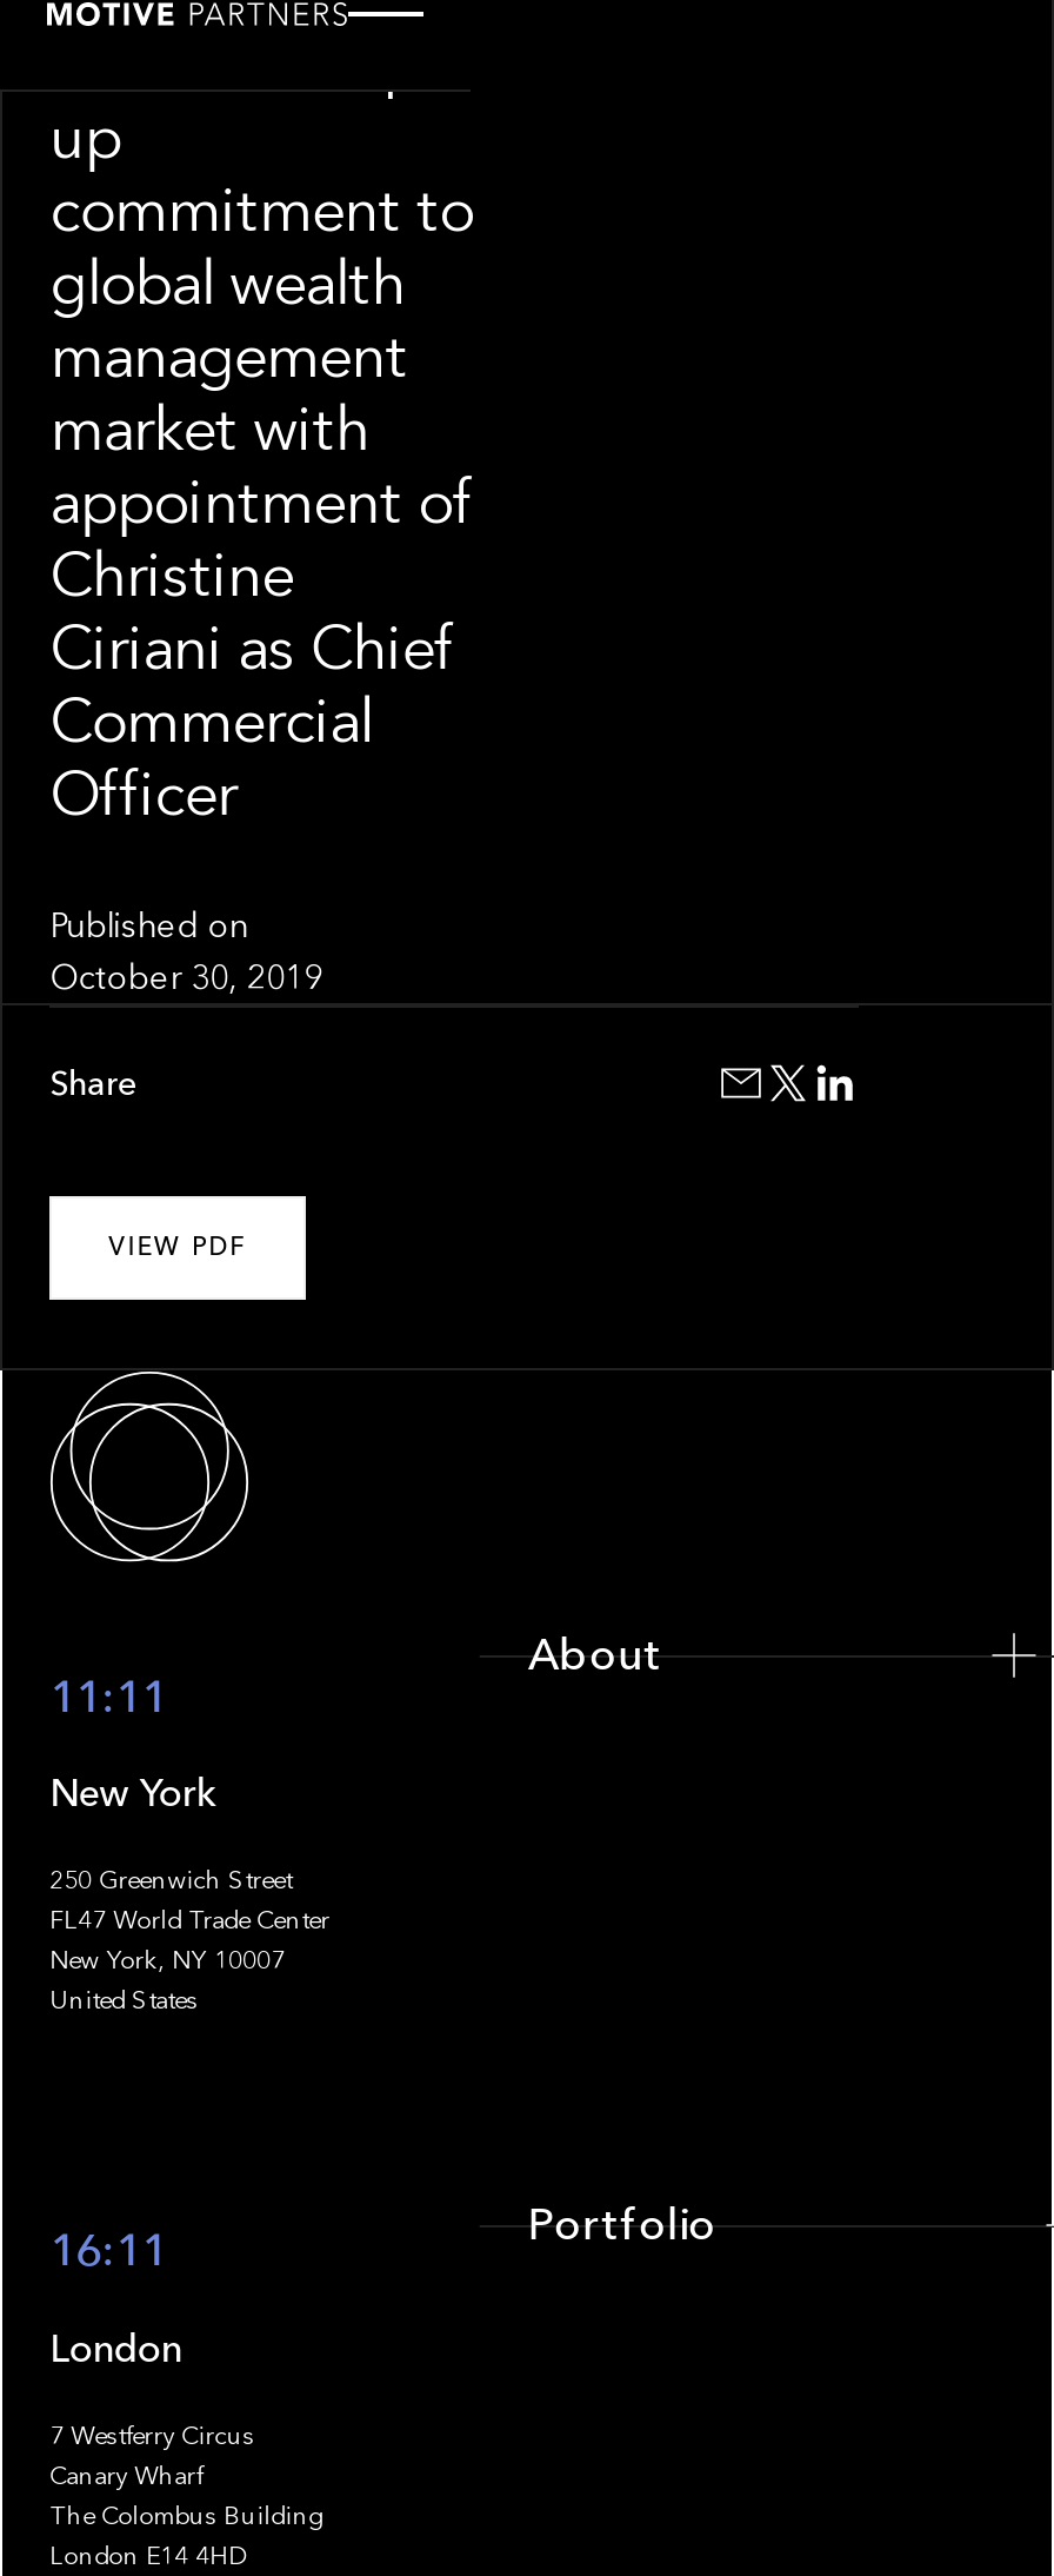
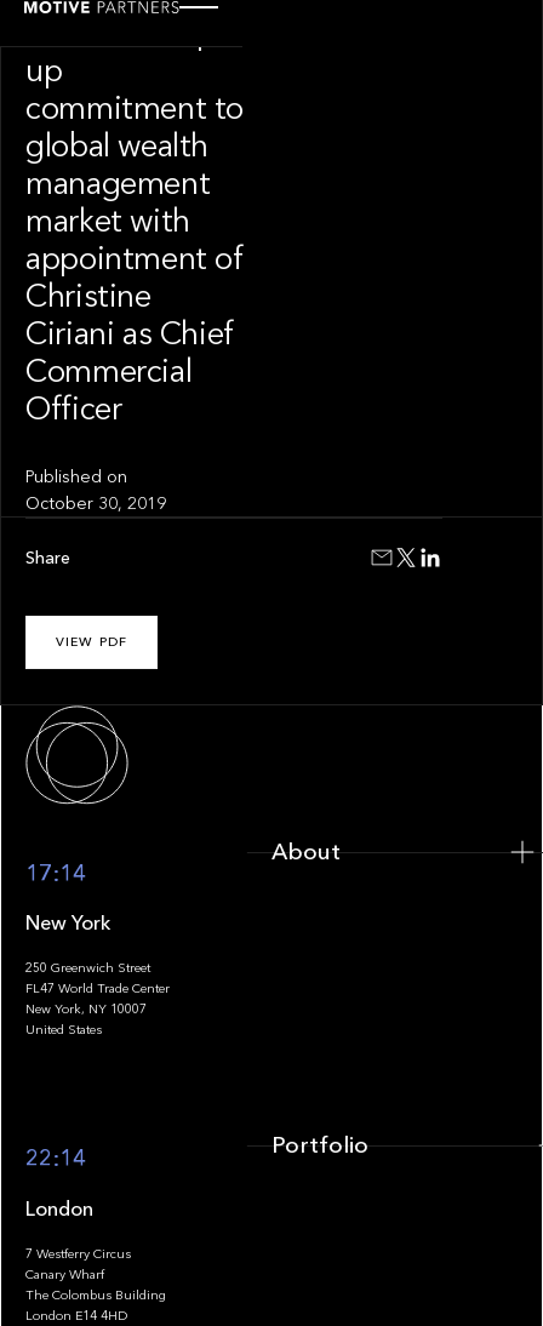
[50,1668,168,1722] 11:11 -> [26,859,86,887] 17:14
[50,2224,168,2278] 16:11 -> [26,1145,86,1173] 22:14

